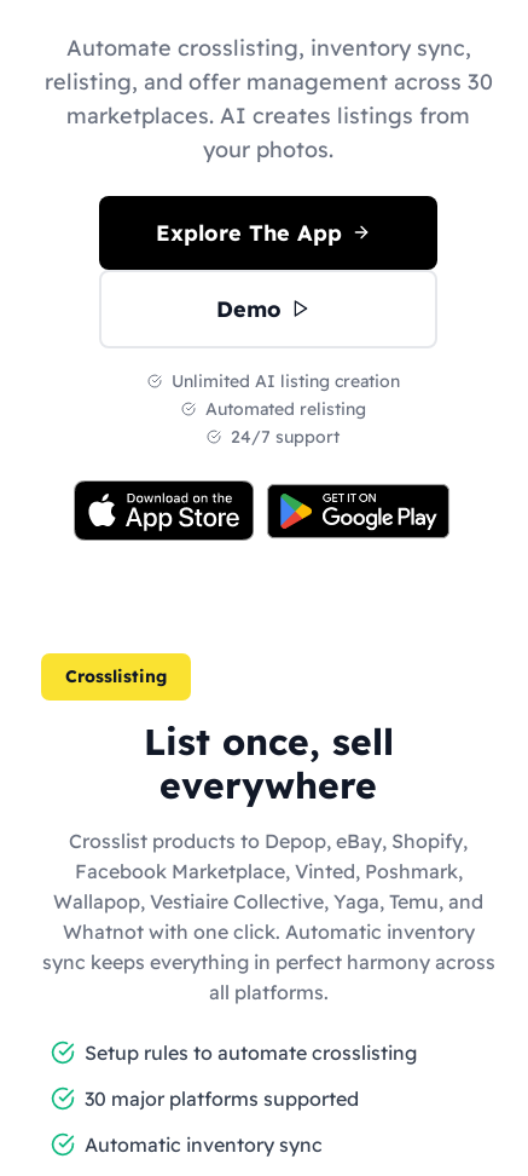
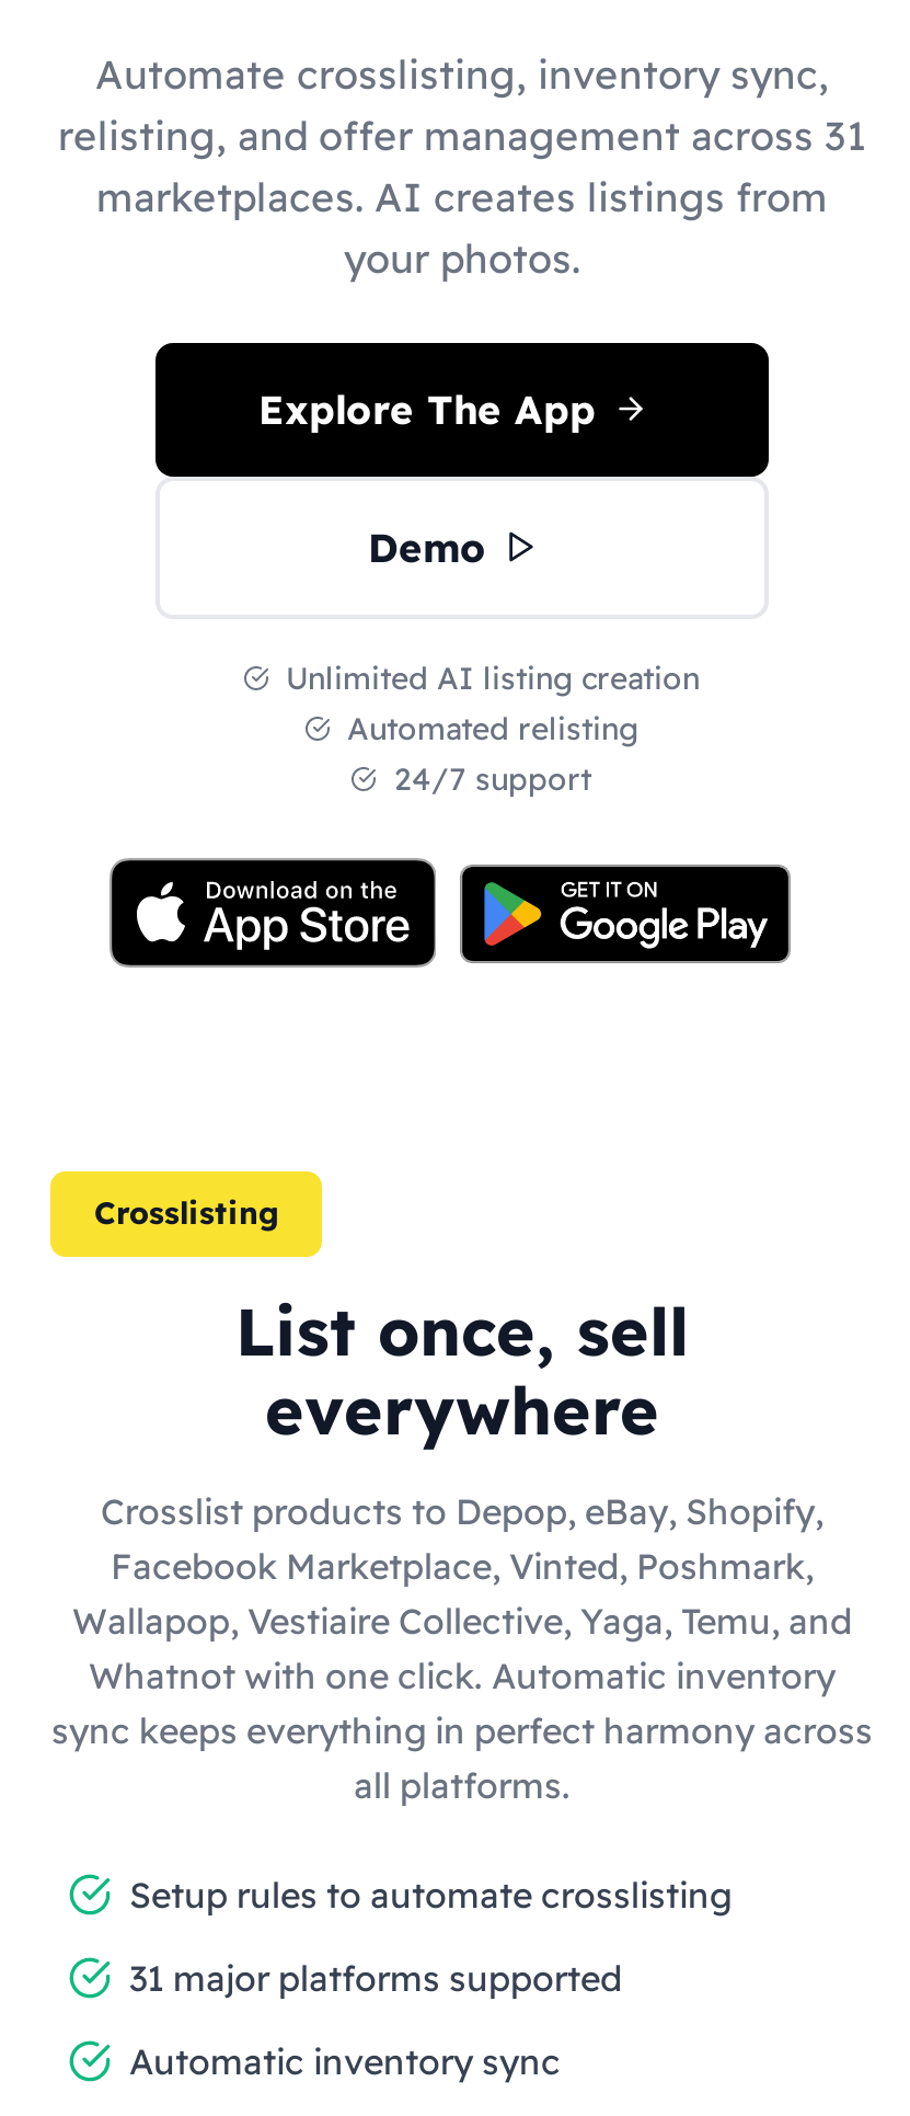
[44,67,492,95] relisting, and offer management across 30 -> [58,110,866,160] relisting, and offer management across 31
[85,1086,359,1110] 30 major platforms supported -> [129,1955,622,1999] 31 major platforms supported

